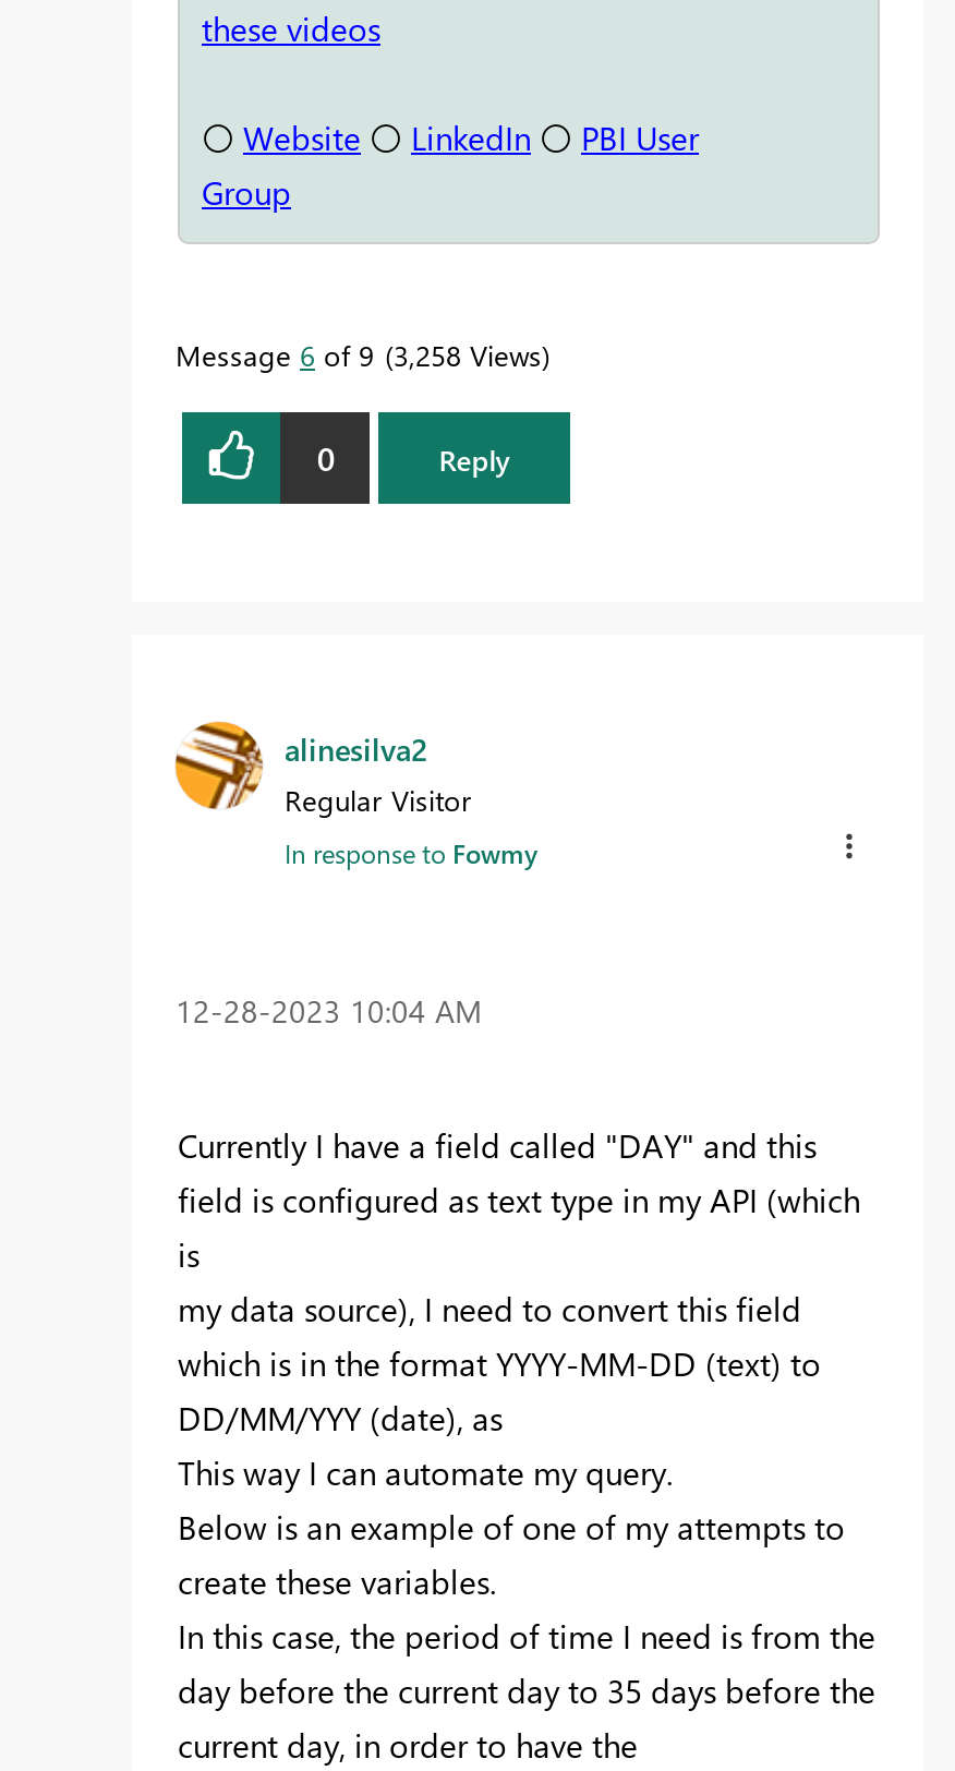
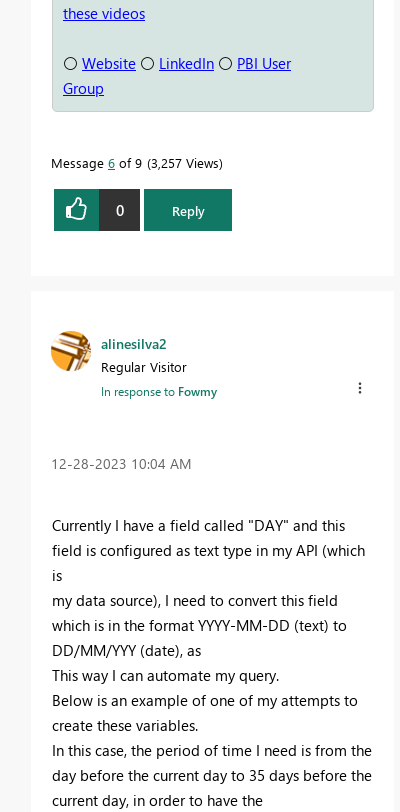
[176,337,542,374] Message 6 of 9 3,258 Views -> [51,154,219,171] Message 6 of 9 3,257 Views

